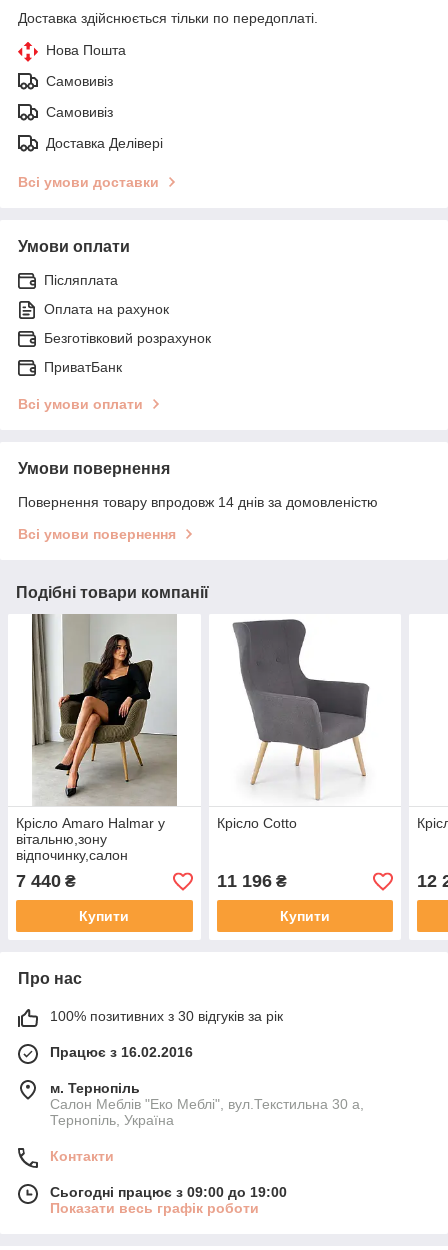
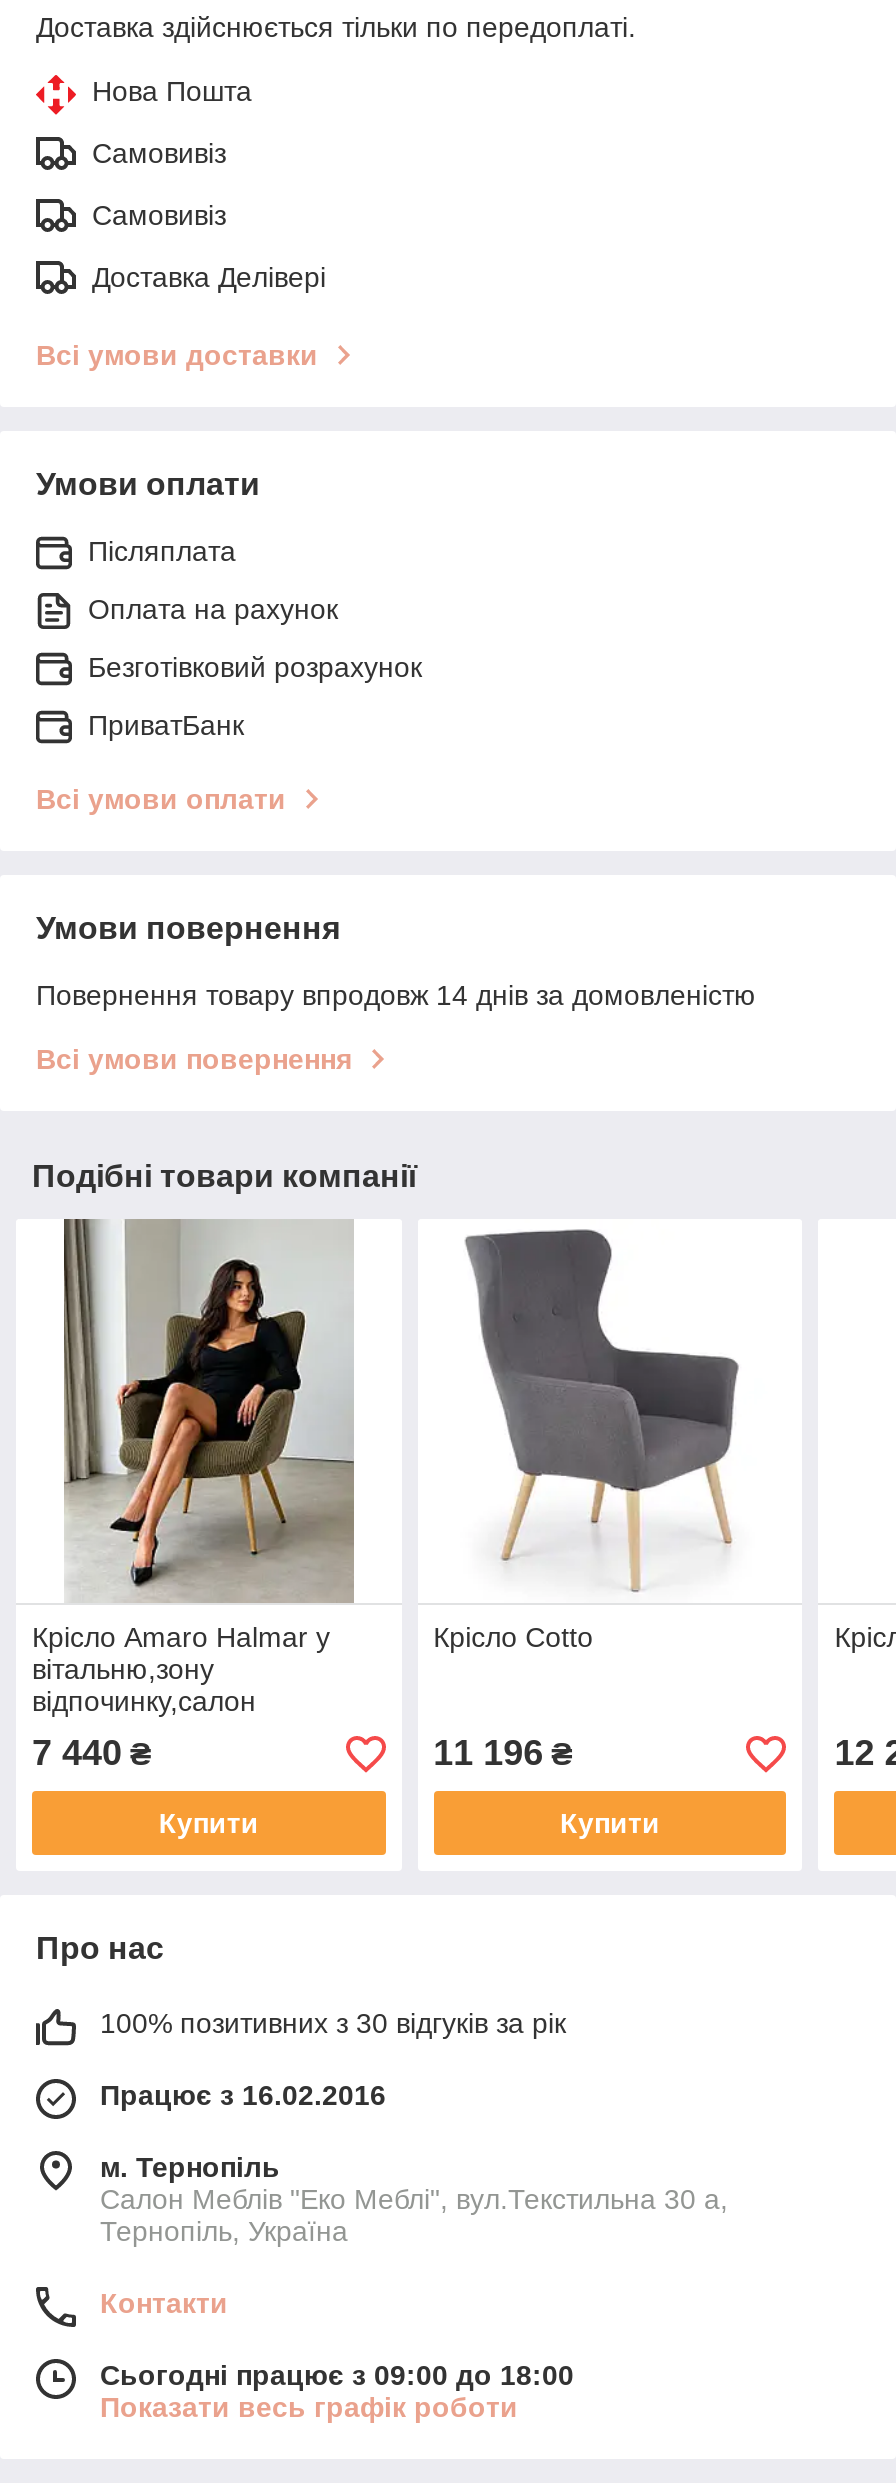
[50,1184,287,1200] Сьогодні працює з 09:00 до 19:00 -> [100,2360,574,2392] Сьогодні працює з 09:00 до 18:00

